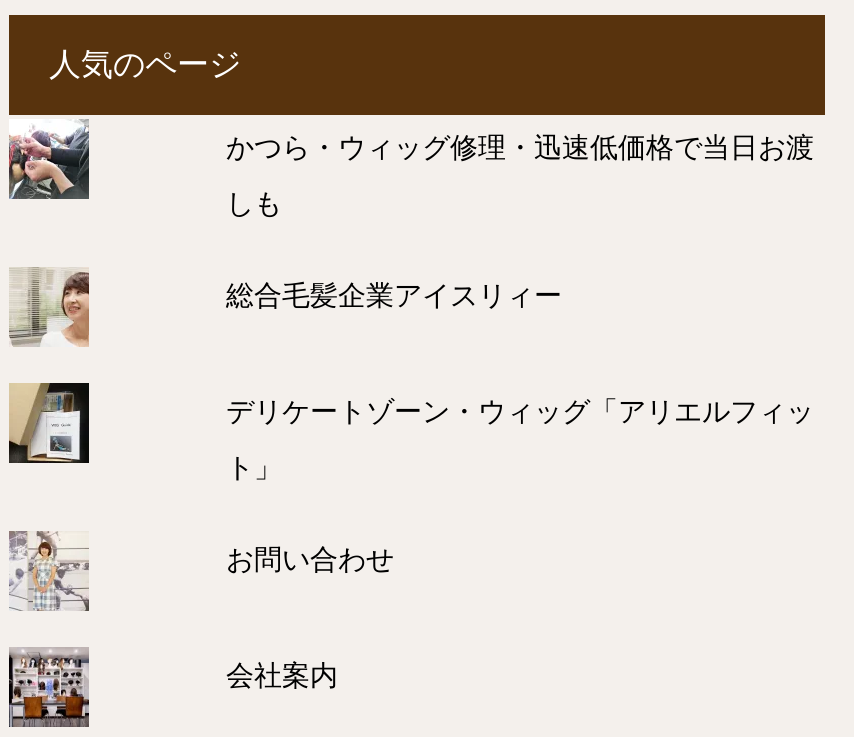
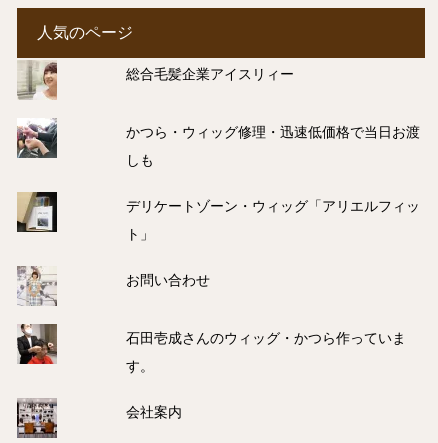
moved [226,280,562,312] -> [125,66,293,82]: 総合毛髪企業アイスリィー
none -> [17,324,57,365] [image]
none -> [125,330,405,374] 石田壱成さんのウィッグ・かつら作っていま | す。

